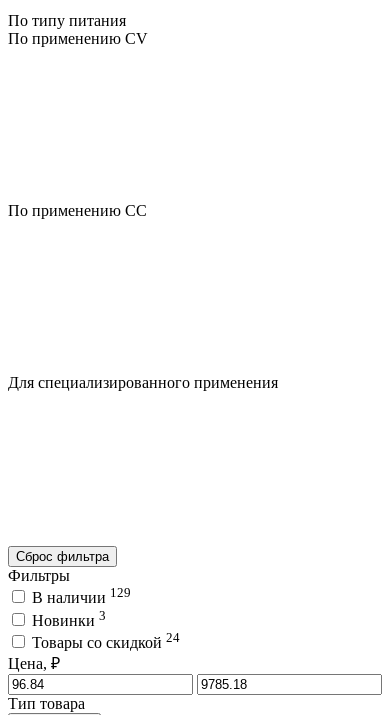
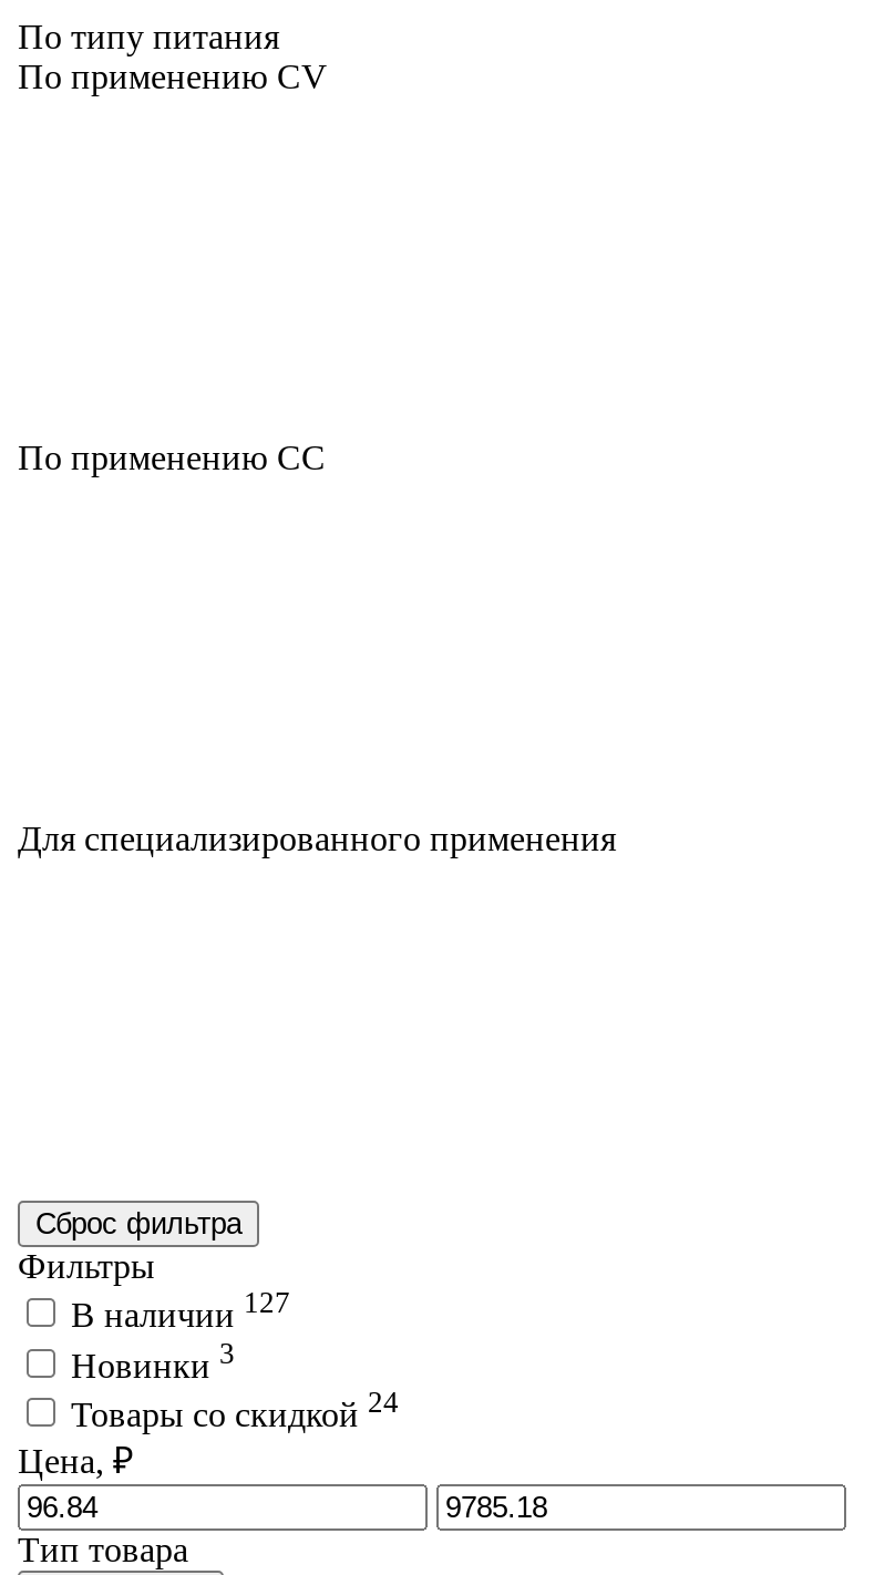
[32,585,131,606] В наличии 129 -> [71,1287,290,1334] В наличии 127

